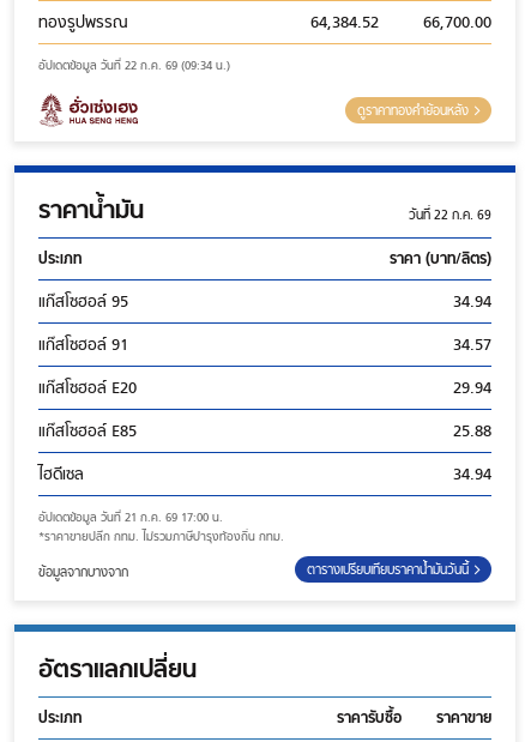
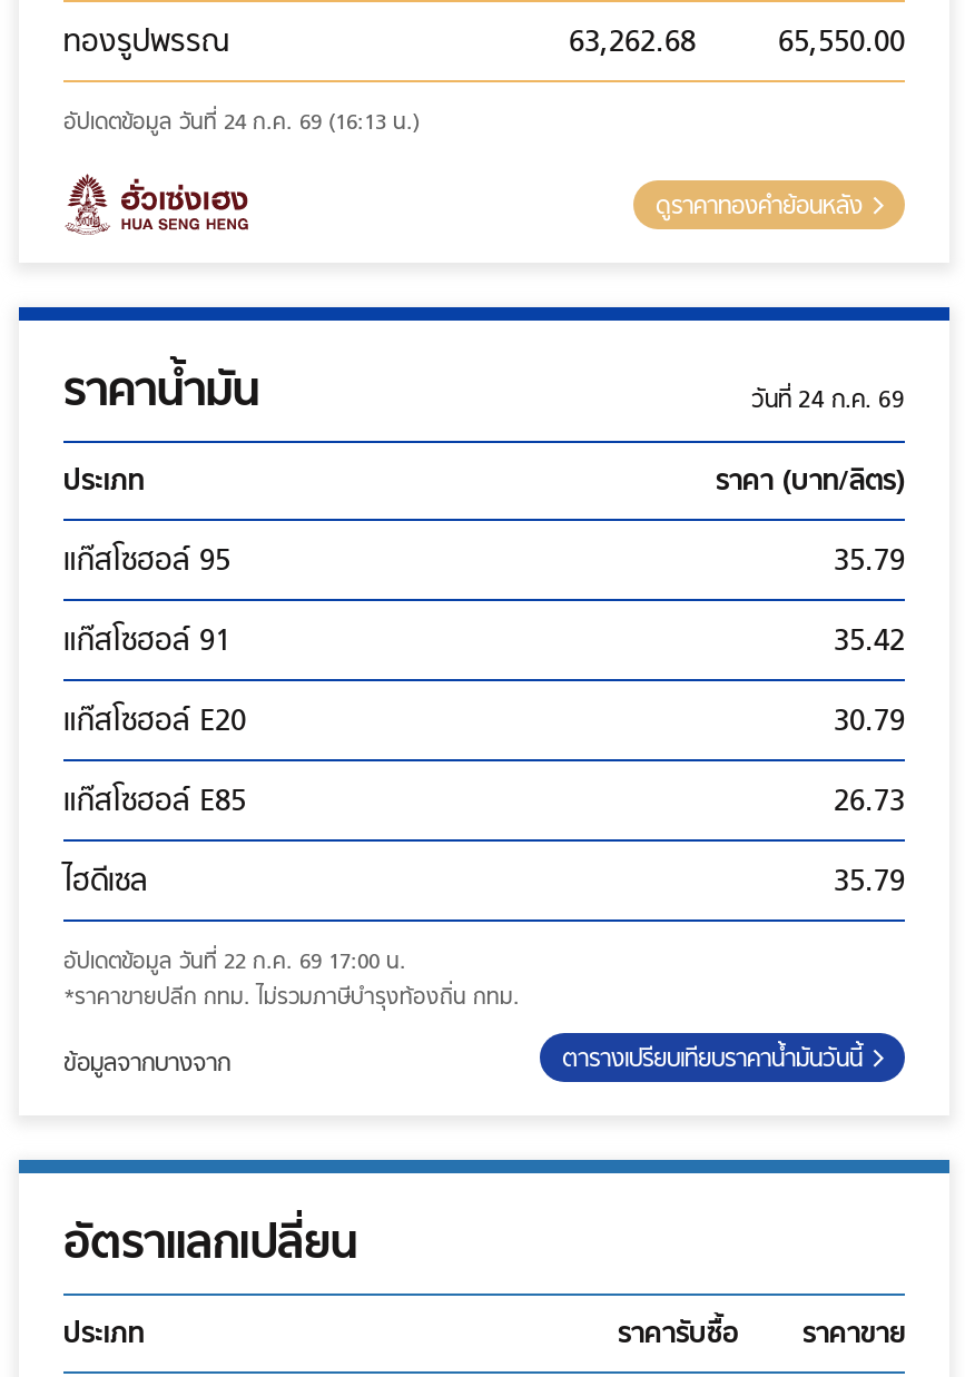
[310,13,379,31] 64,384.52 -> [569,25,696,58] 63,262.68
[423,13,491,31] 66,700.00 -> [778,25,905,58] 65,550.00
[38,59,230,72] อัปเดตข้อมูล วันที่ 22 ก.ค. 69 (09:34 น.) -> [63,110,420,134] อัปเดตข้อมูล วันที่ 24 ก.ค. 69 (16:13 น.)
[409,207,491,221] วันที่22 ก.ค. 69 -> [751,384,905,411] วันที่24 ก.ค. 69
[453,293,491,311] 34.94 -> [834,544,905,577] 35.79
[453,336,491,354] 34.57 -> [834,624,905,657] 35.42
[453,379,491,397] 29.94 -> [834,704,905,737] 30.79
[453,422,491,440] 25.88 -> [834,784,905,818] 26.73
[453,465,491,483] 34.94 -> [834,864,905,898] 35.79
[38,511,223,524] อัปเดตข้อมูล วันที่21 ก.ค. 69 17:00 น. -> [63,949,406,973] อัปเดตข้อมูล วันที่22 ก.ค. 69 17:00 น.

